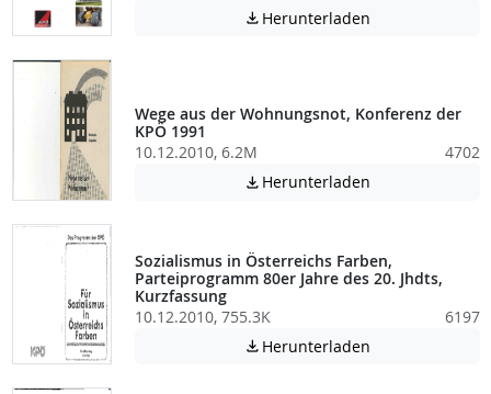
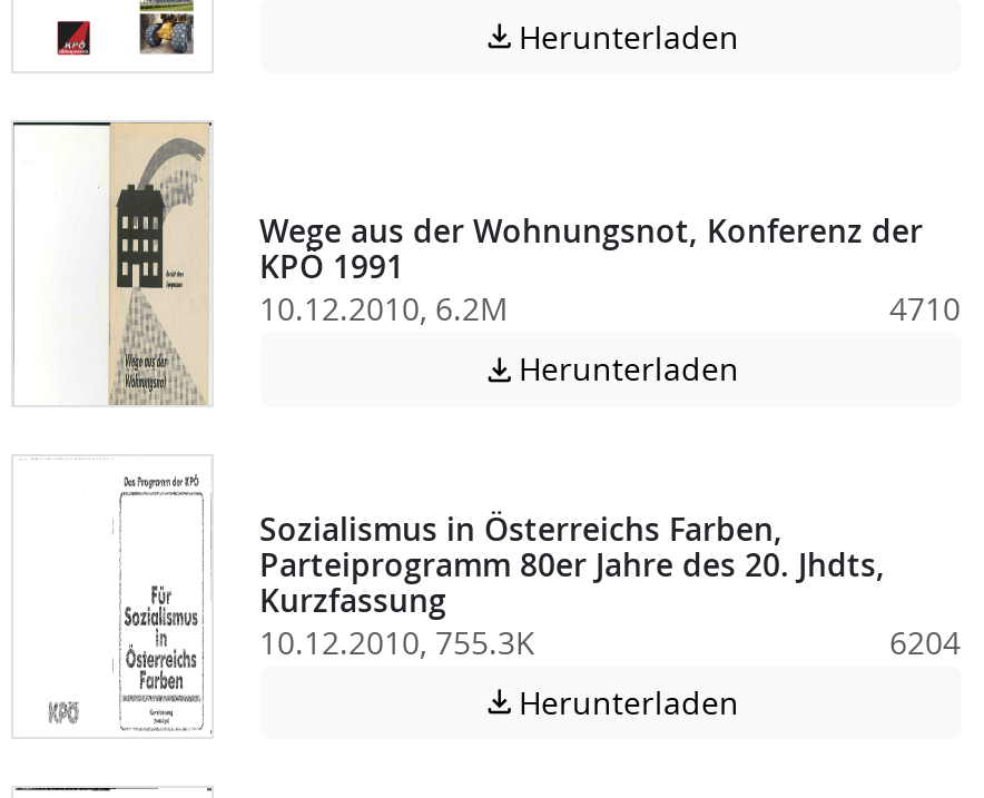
[444,142,479,162] 4702 -> [889,287,961,329] 4710
[444,306,479,327] 6197 -> [889,620,961,663] 6204

